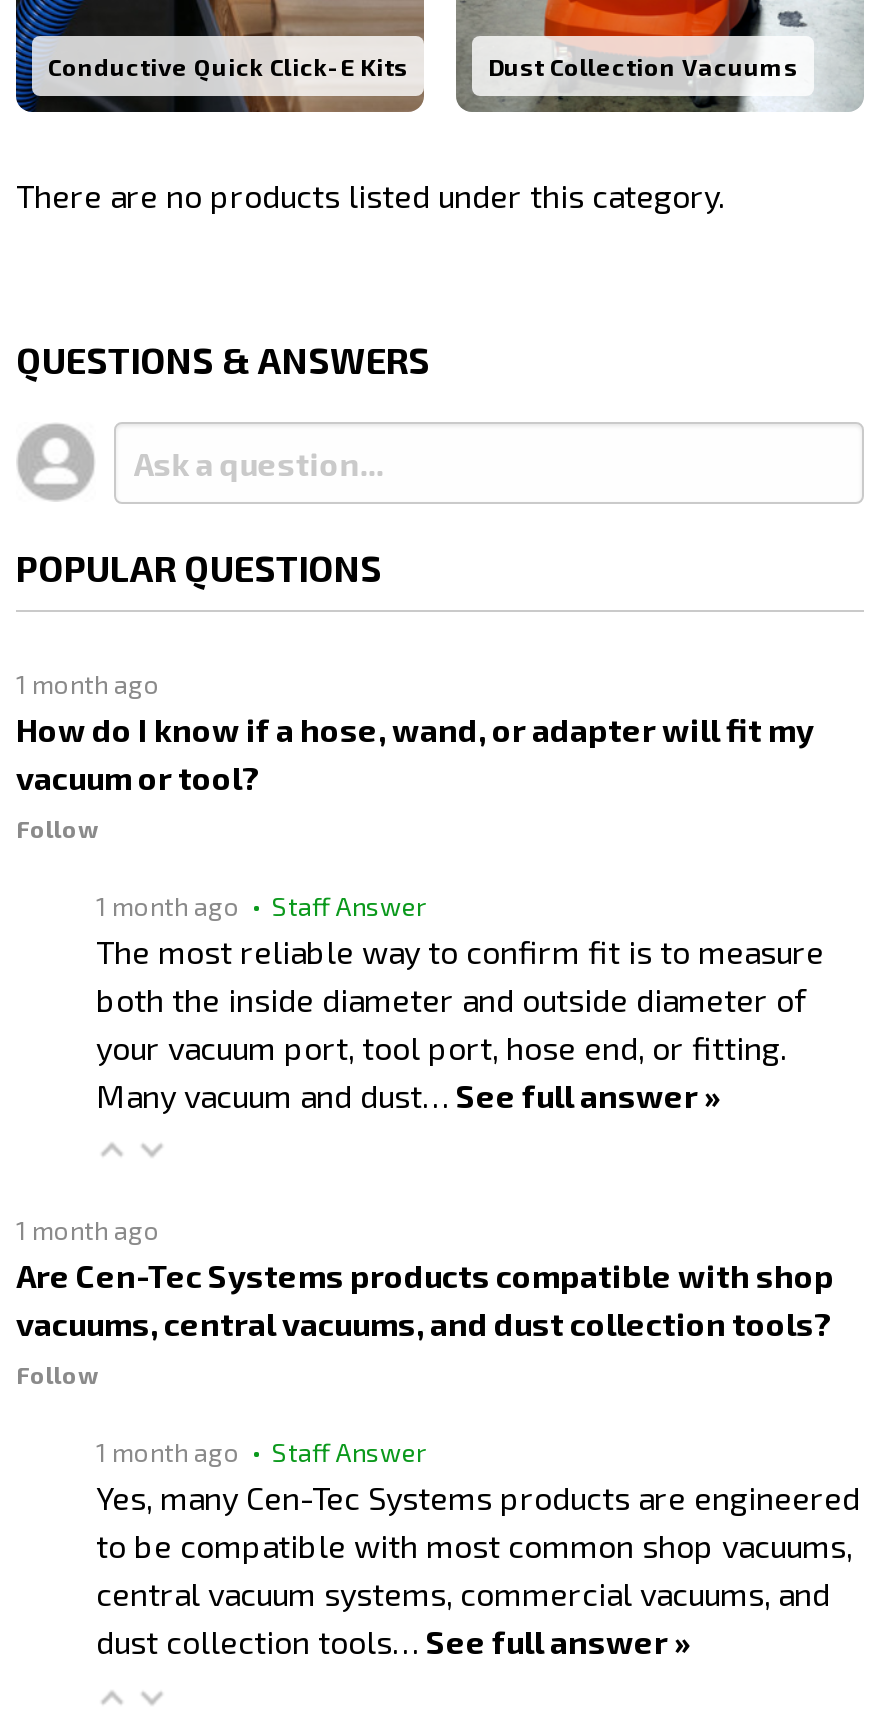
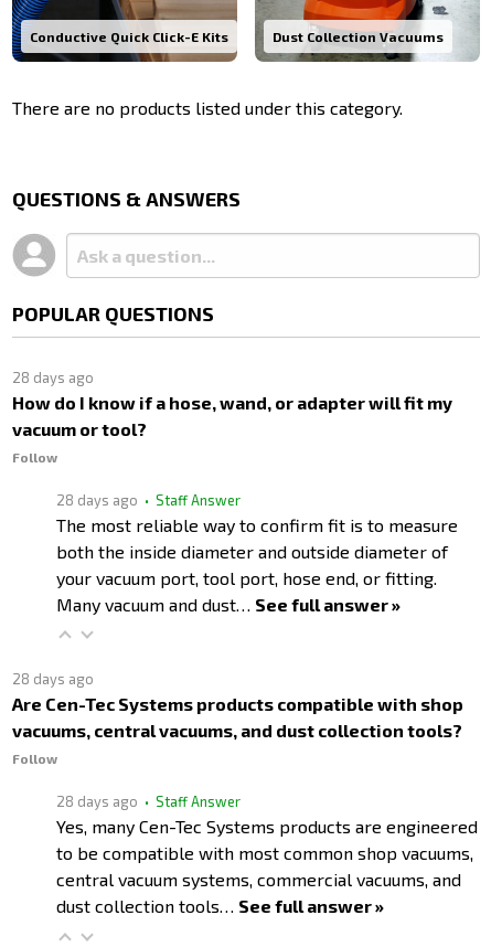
[16,669,160,701] 1 month ago -> [12,369,94,387] 28 days ago
[96,891,426,923] 1 month ago • Staff Answer -> [56,492,241,509] 28 days ago • Staff Answer
[16,1215,160,1247] 1 month ago -> [12,671,94,688] 28 days ago
[96,1437,426,1469] 1 month ago • Staff Answer -> [56,793,241,811] 28 days ago • Staff Answer

